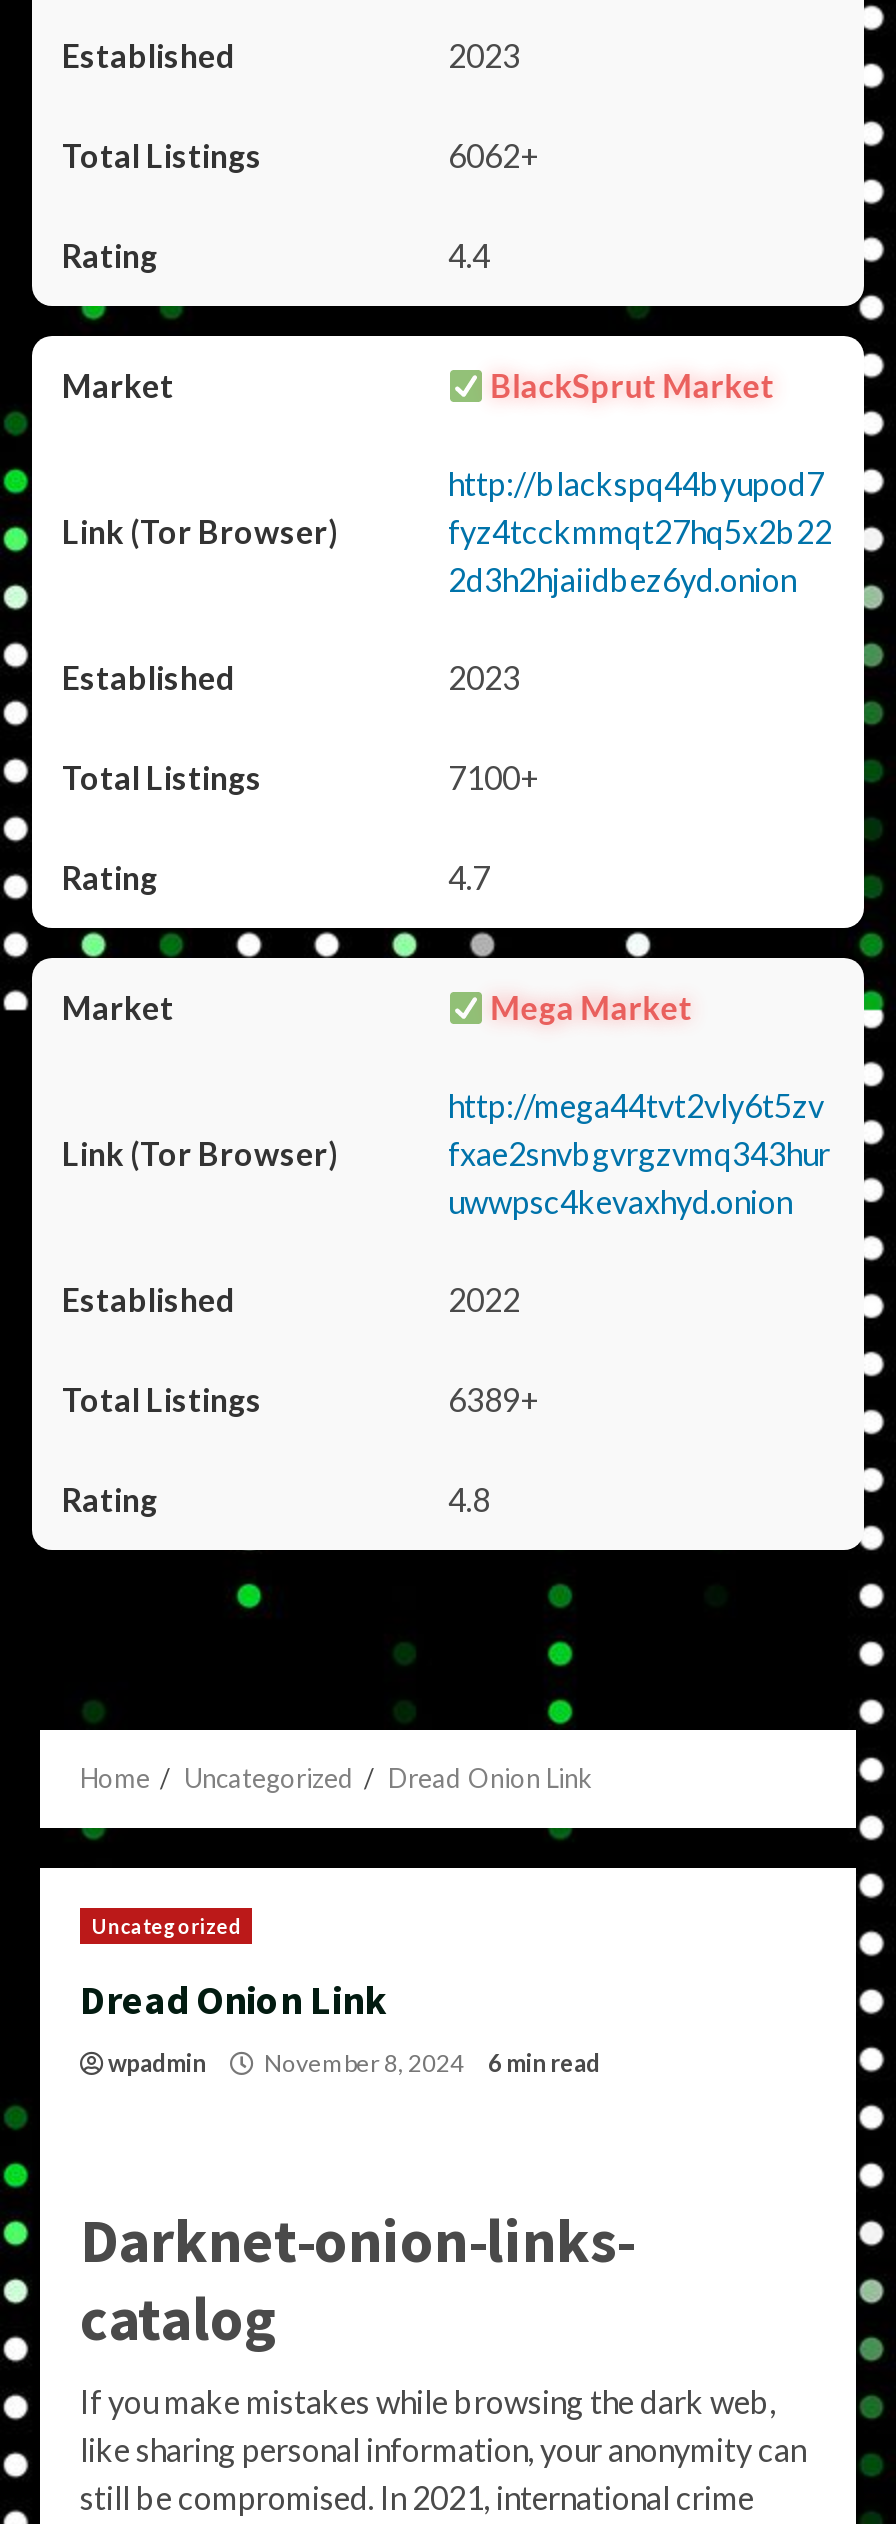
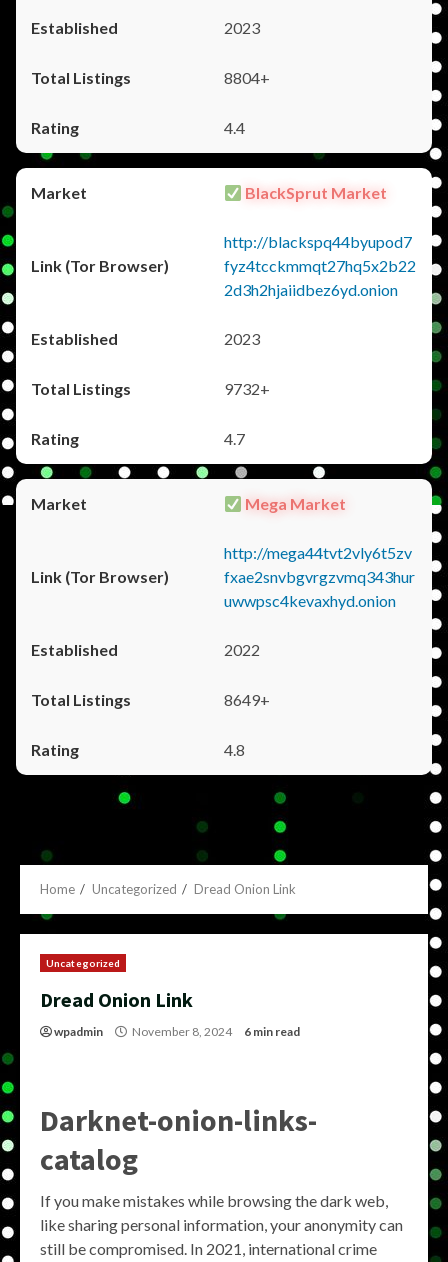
[448,136,540,174] 6062+ -> [224,68,270,87] 8804+
[448,758,540,796] 7100+ -> [224,379,270,398] 9732+
[448,1380,540,1418] 6389+ -> [224,690,270,709] 8649+

